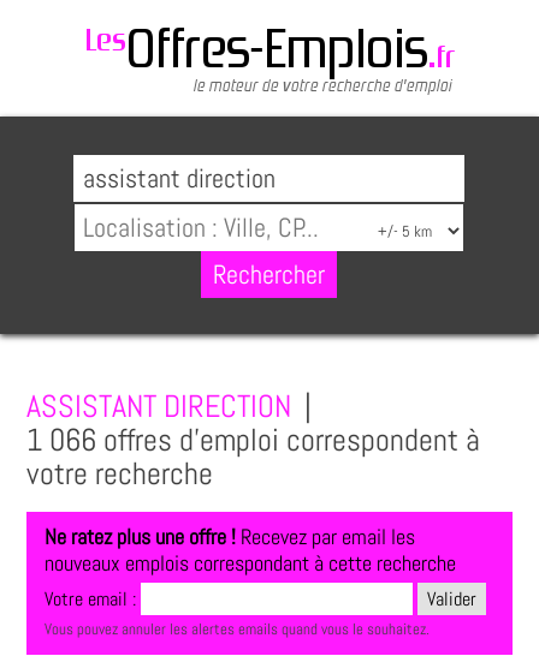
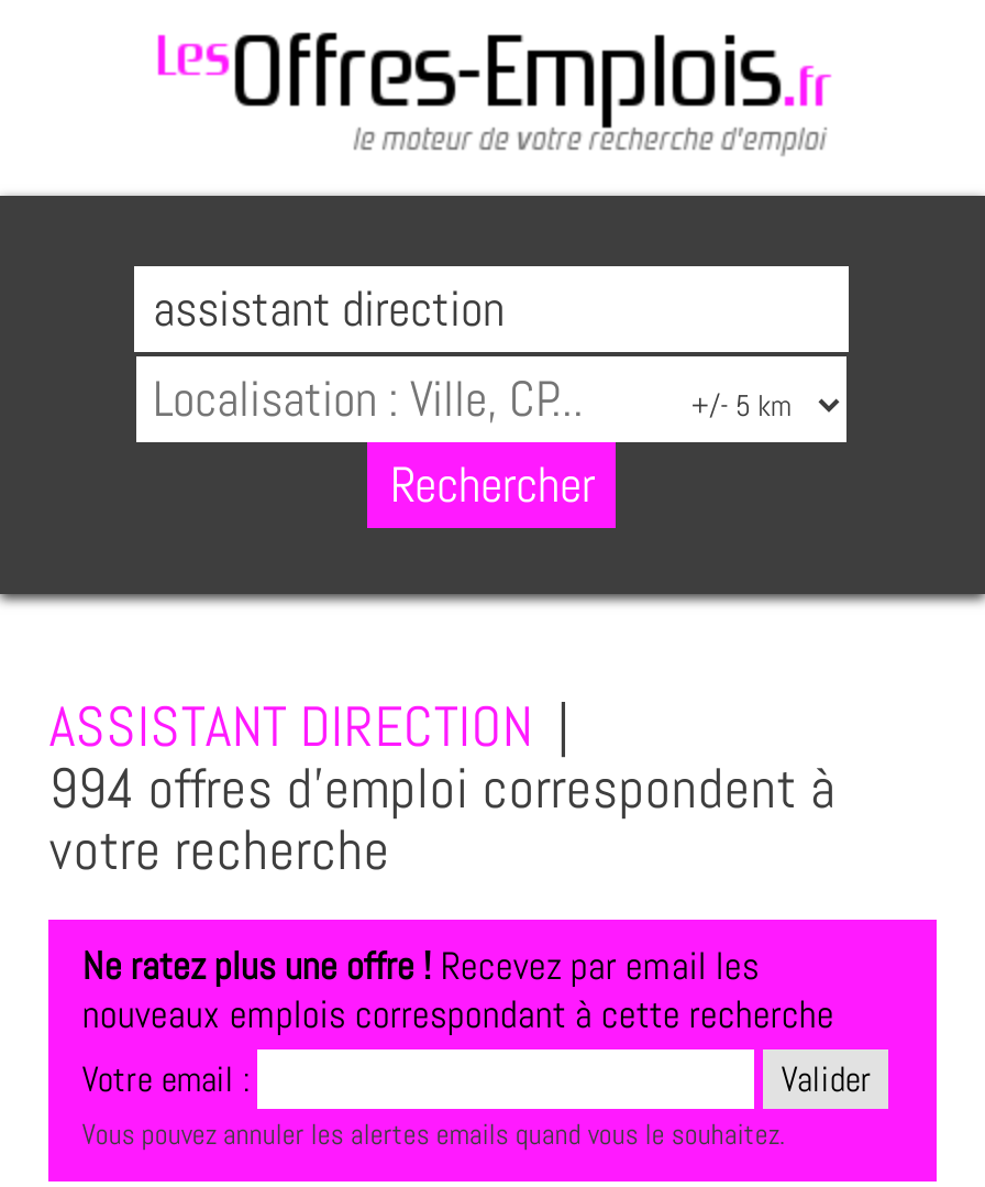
[27,421,481,460] 1 066 offres d'emploi correspondent à -> [49,753,836,825] 994 offres d'emploi correspondent à

